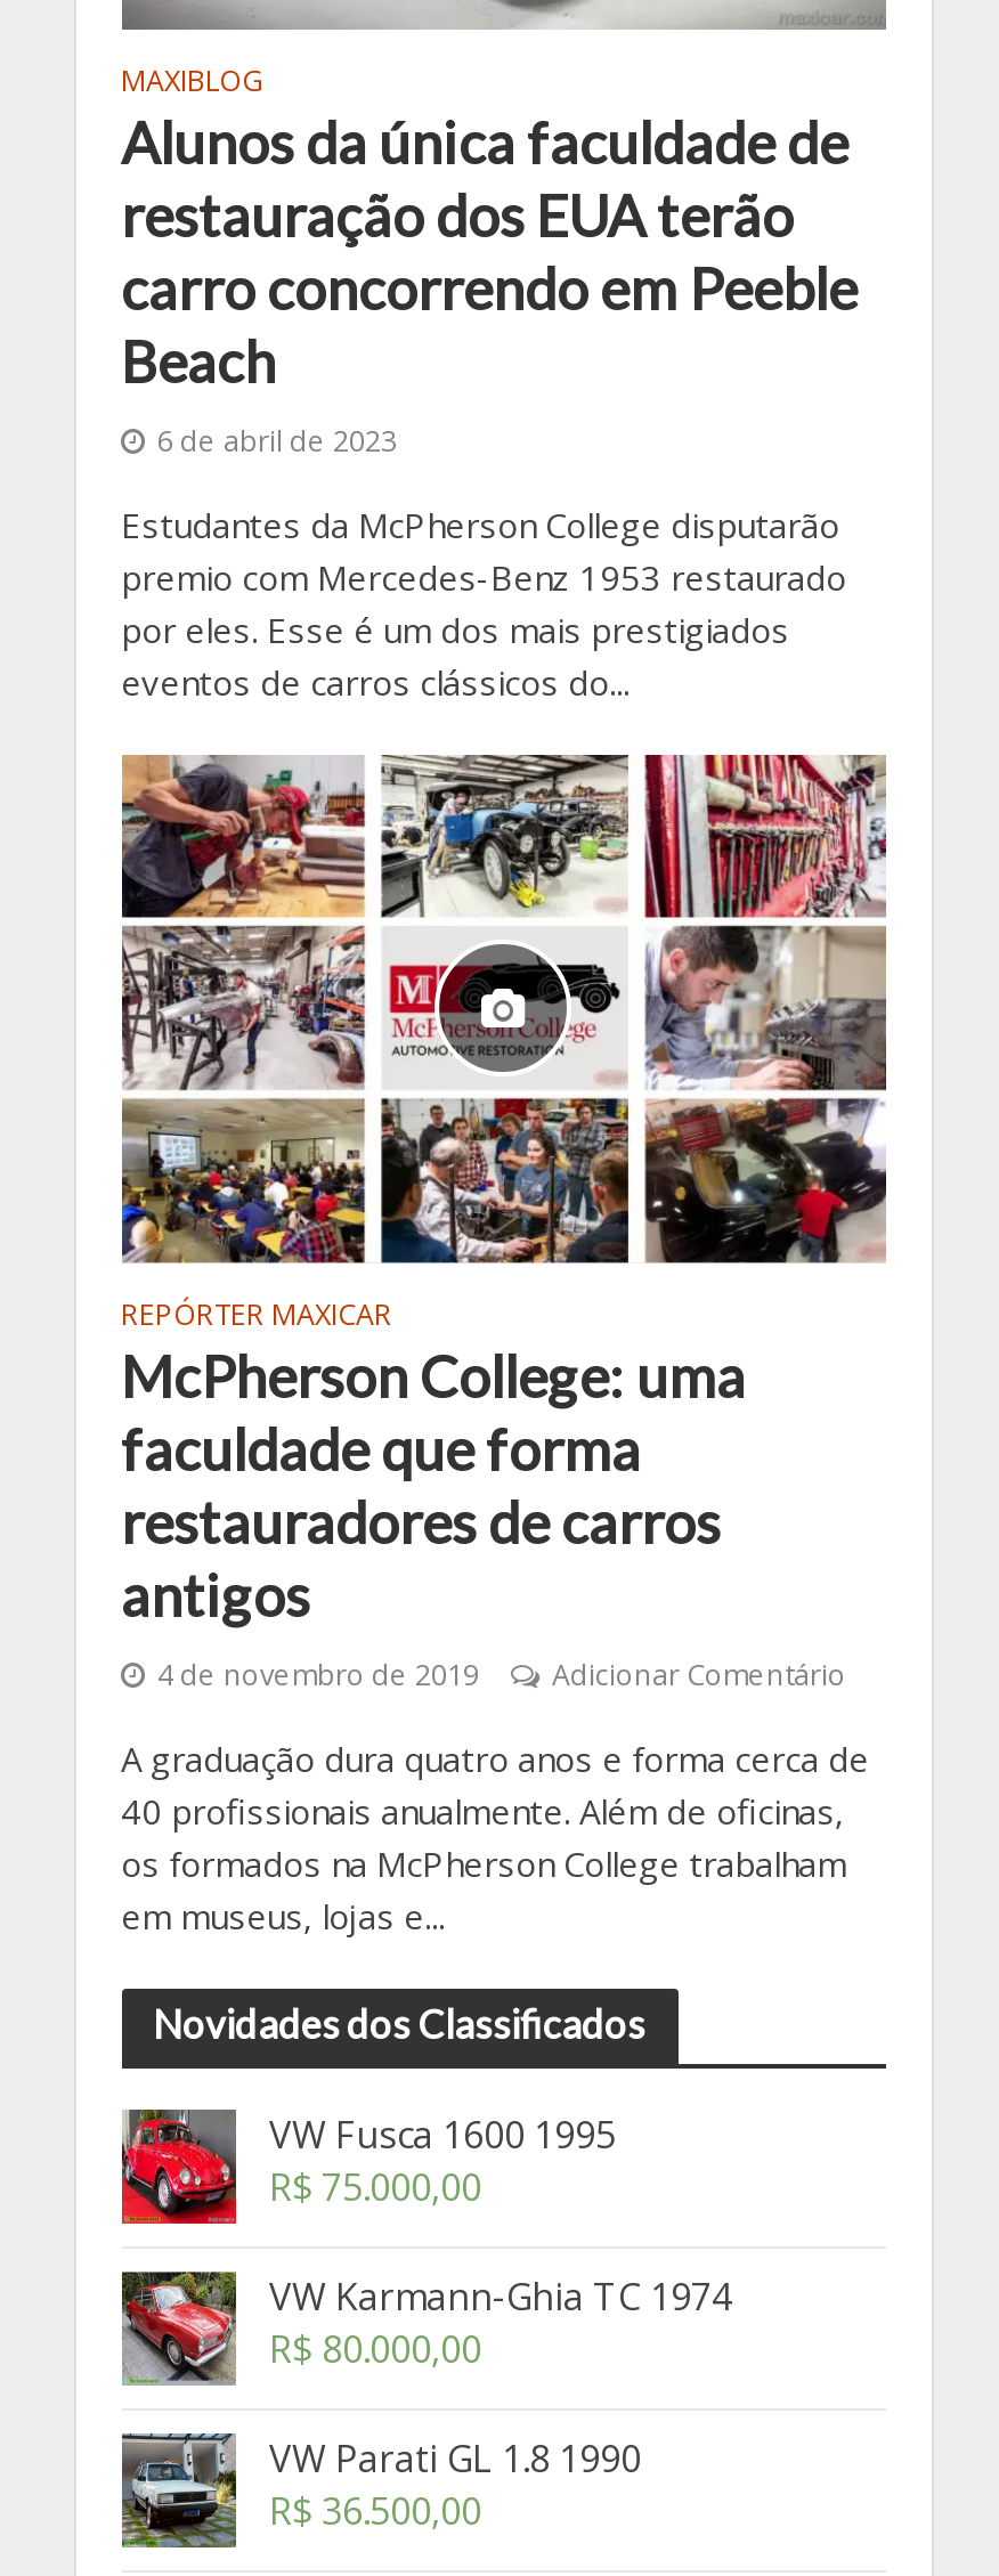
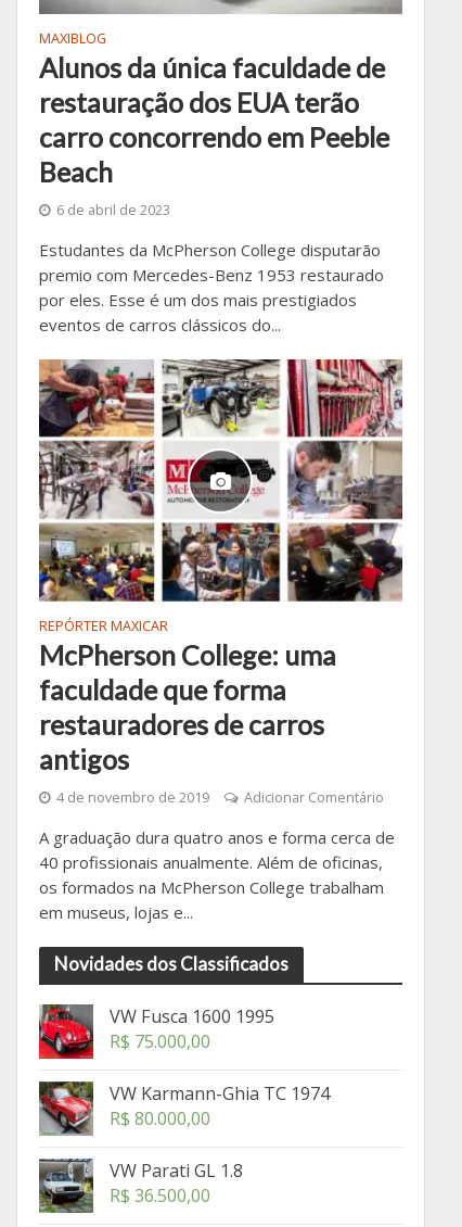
[269,2433,641,2483] VW Parati GL 1.8 1990 -> [109,1159,242,1183] VW Parati GL 1.8

